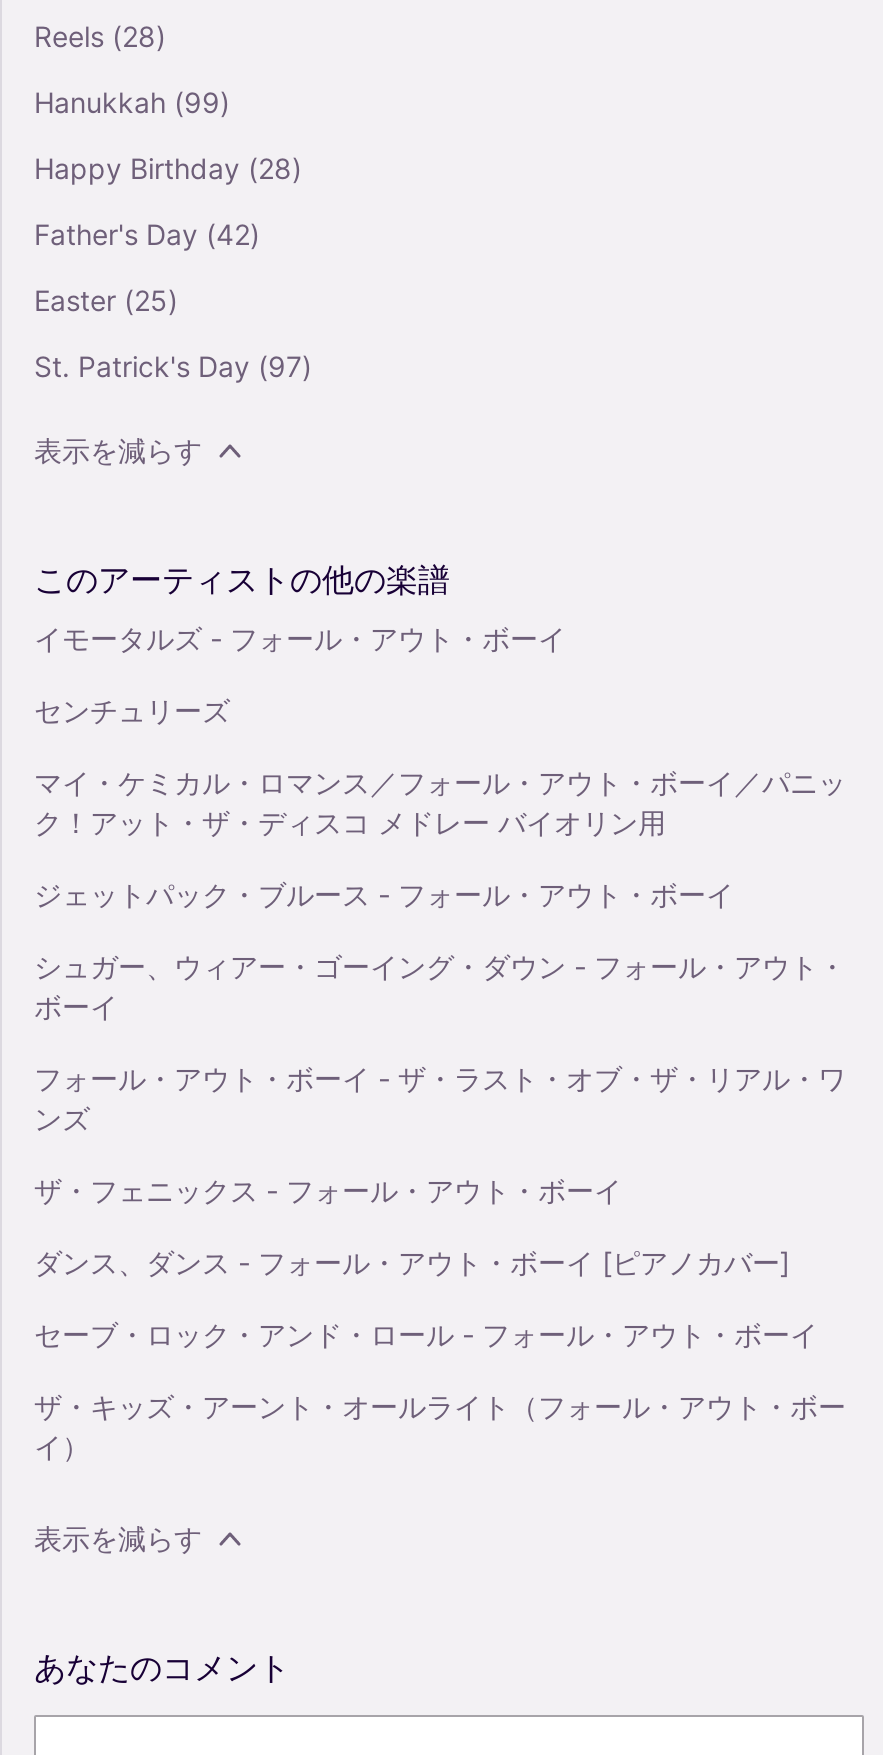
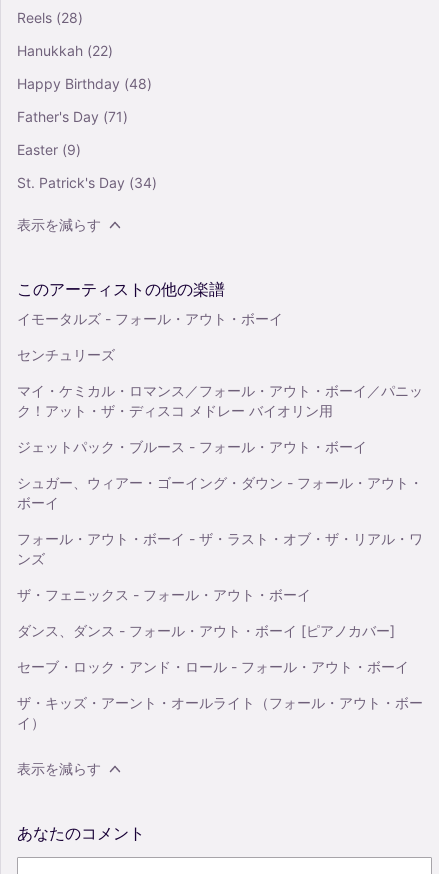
[34,84,230,118] Hanukkah (99) -> [17,41,113,58] Hanukkah (22)
[34,150,302,184] Happy Birthday (28) -> [17,74,152,91] Happy Birthday (48)
[34,216,260,250] Father's Day (42) -> [17,107,128,124] Father's Day (71)
[34,282,178,316] Easter (25) -> [17,140,81,157] Easter (9)
[34,348,312,382] St. Patrick's Day (97) -> [17,173,157,190] St. Patrick's Day (34)

